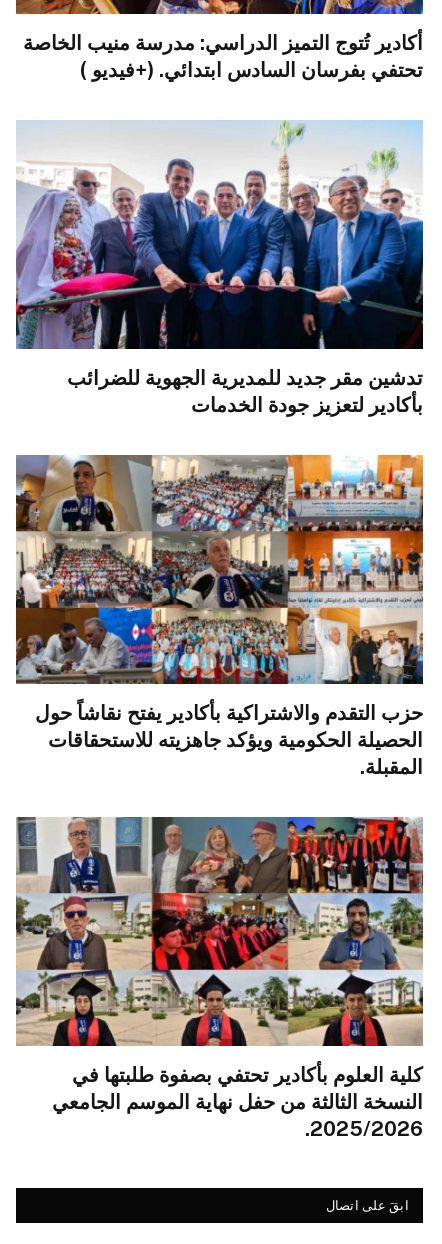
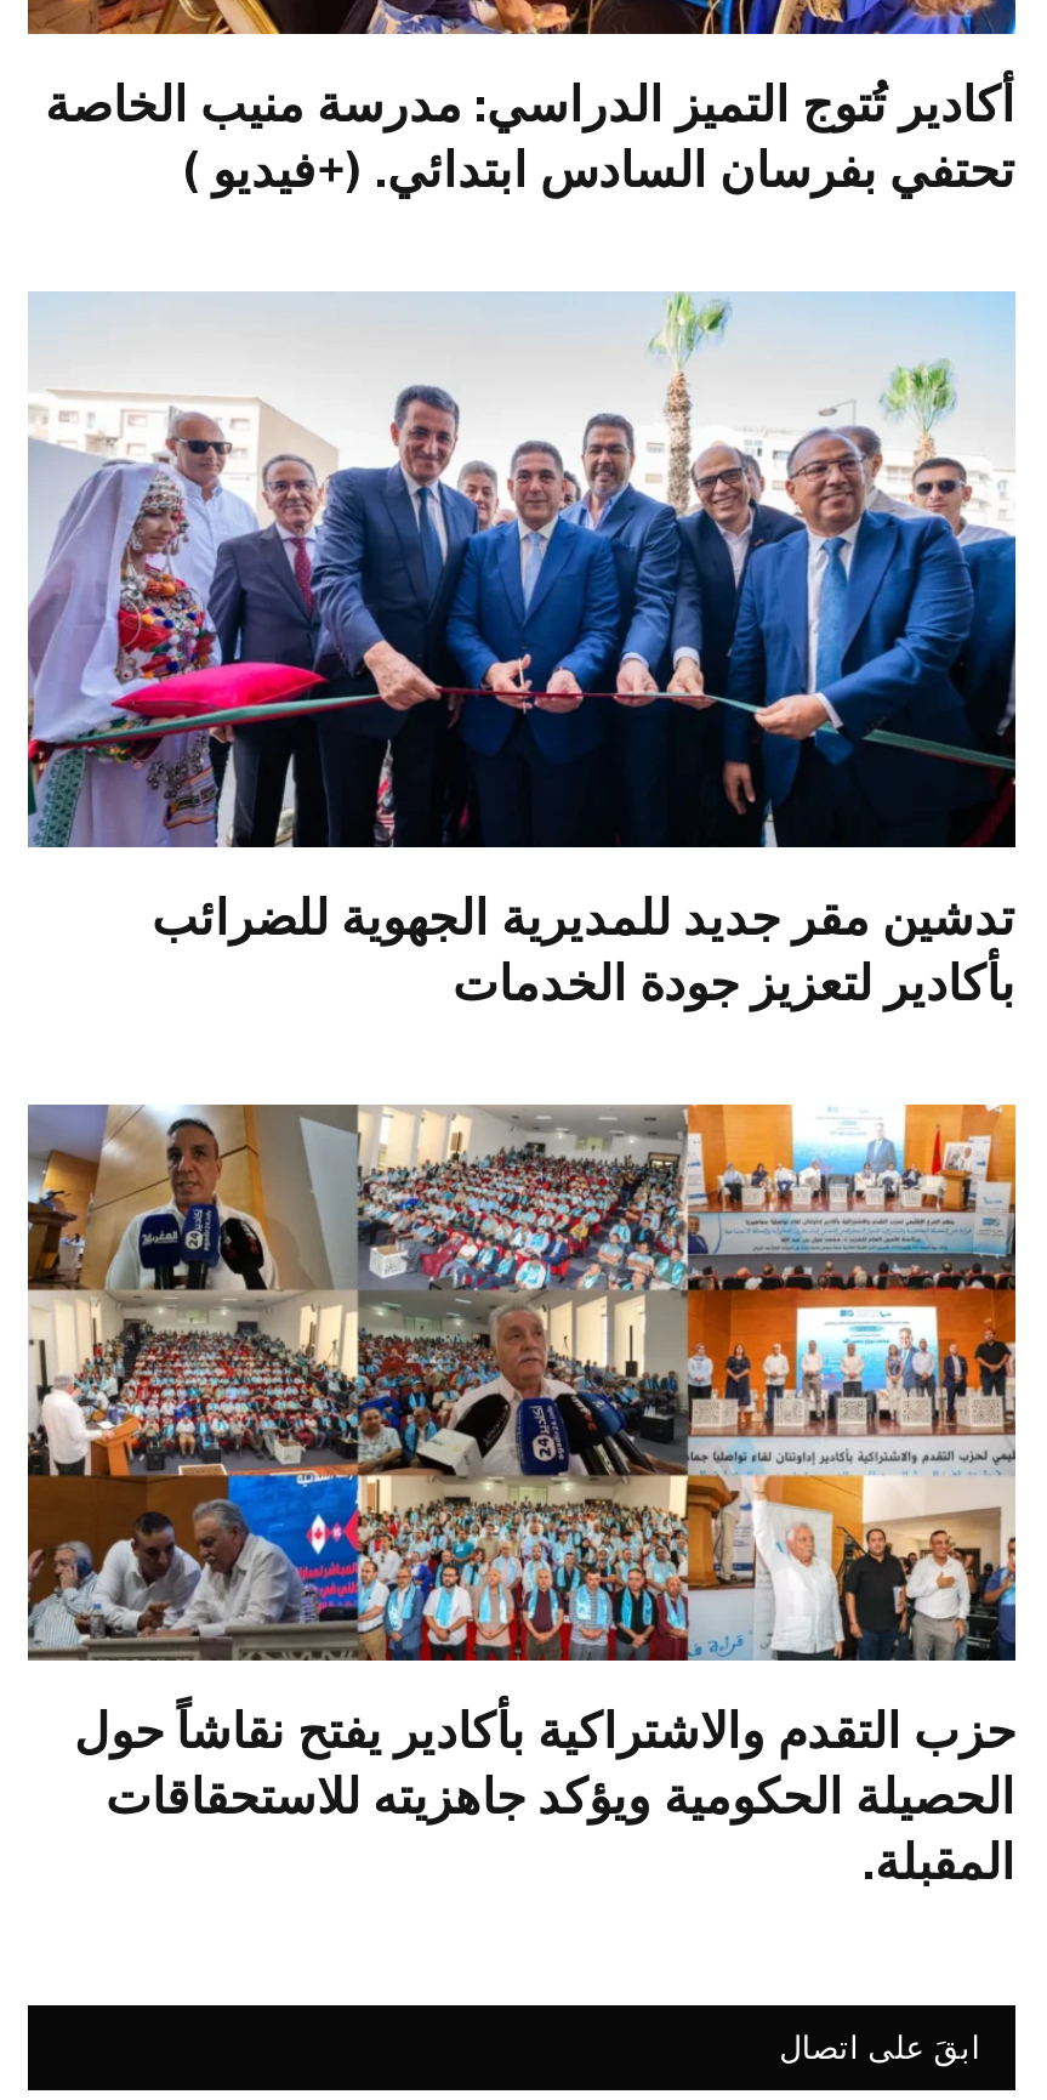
[15,816,424,1141] [image] | كلية العلوم بأكادير تحتفي بصفوة طلبتها في | النسخة الثالثة من حفل نهاية الموسم الجامعي | 2025/2026. -> none

